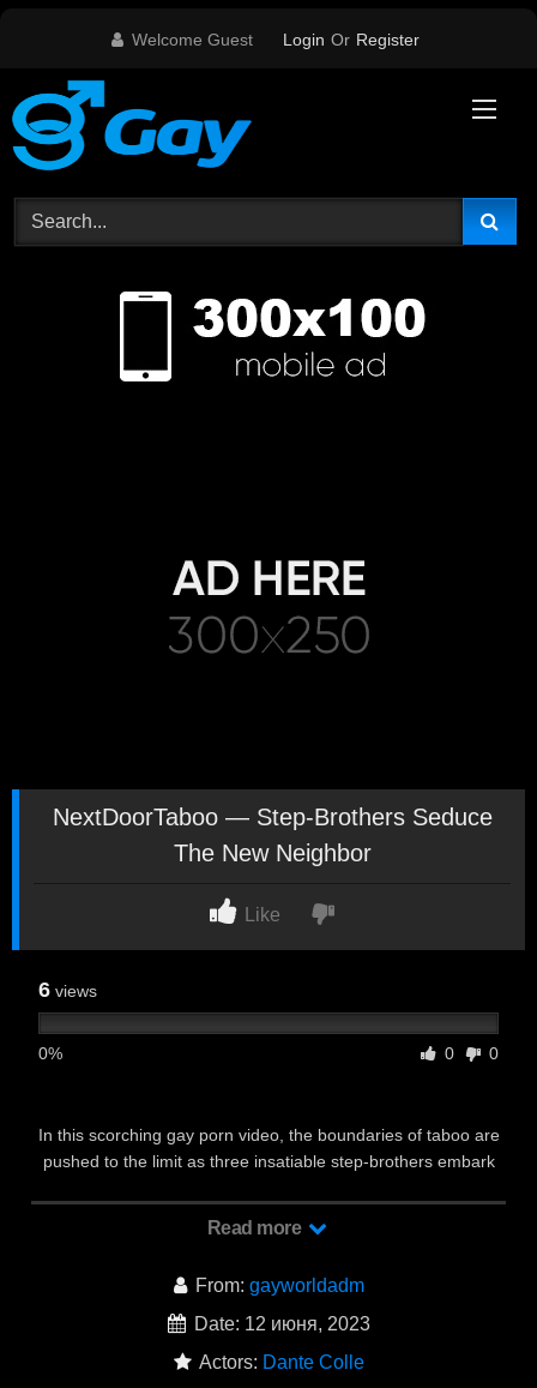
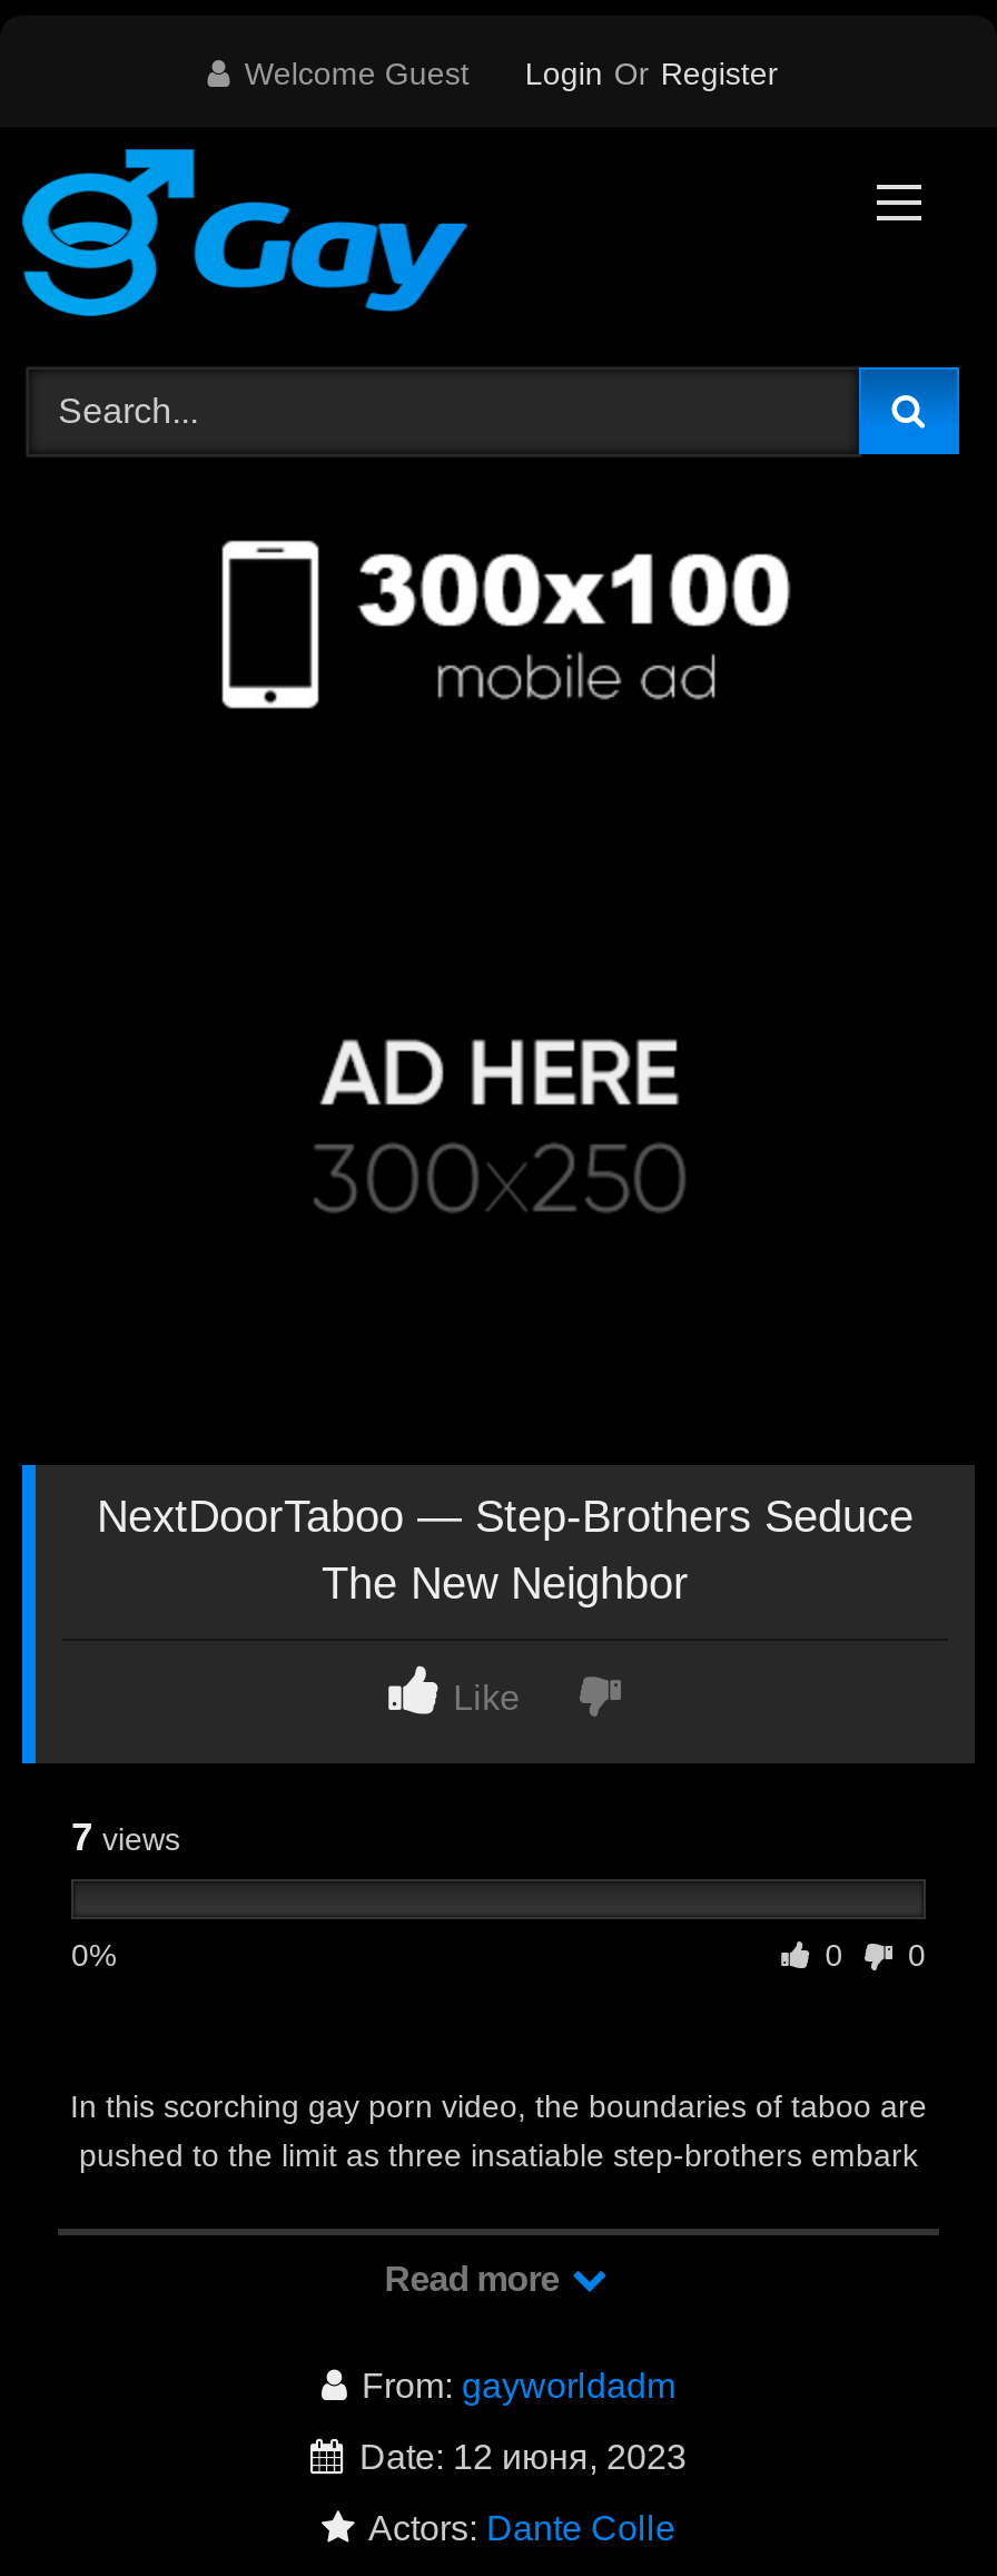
[38,978,97,1002] 6 views -> [71,1815,180,1860] 7 views

